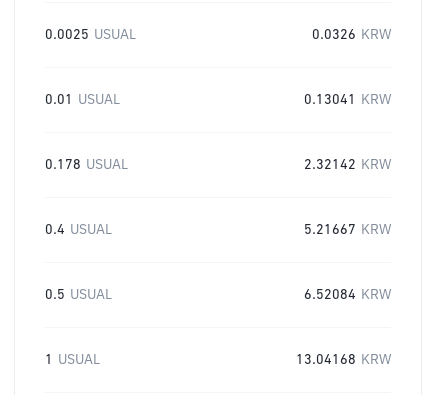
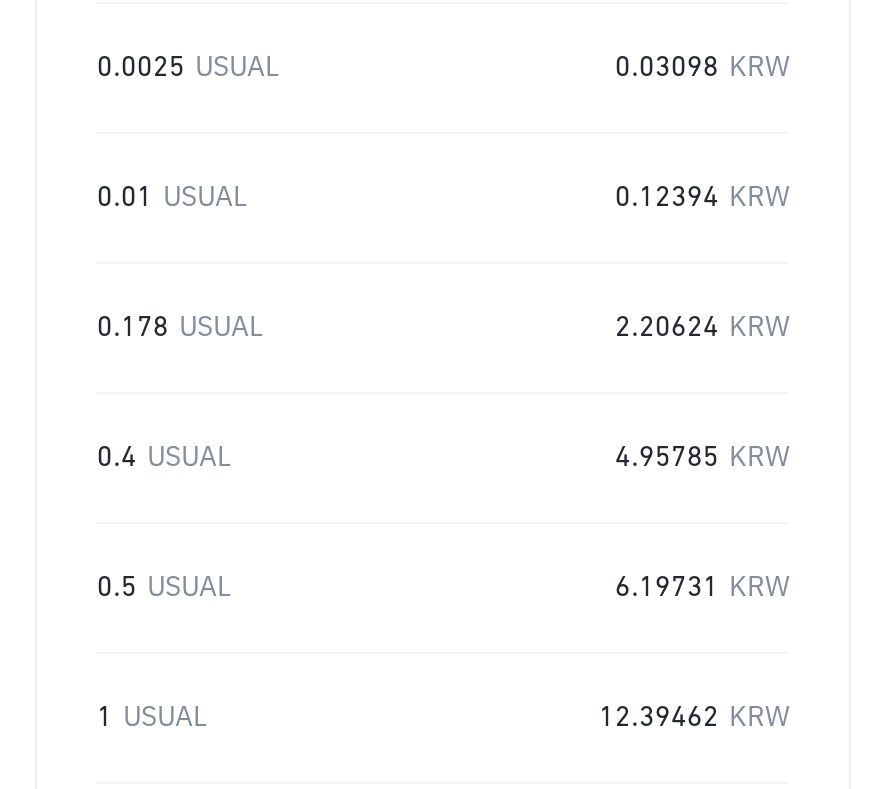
[312,28,391,42] 0.0326 KRW -> [615,54,789,82] 0.03098 KRW
[304,93,391,107] 0.13041 KRW -> [615,184,789,212] 0.12394 KRW
[304,158,391,172] 2.32142 KRW -> [615,314,789,342] 2.20624 KRW
[304,223,391,237] 5.21667 KRW -> [615,444,789,472] 4.95785 KRW
[304,288,391,302] 6.52084 KRW -> [615,574,789,602] 6.19731 KRW
[296,353,391,367] 13.04168 KRW -> [599,704,789,732] 12.39462 KRW

